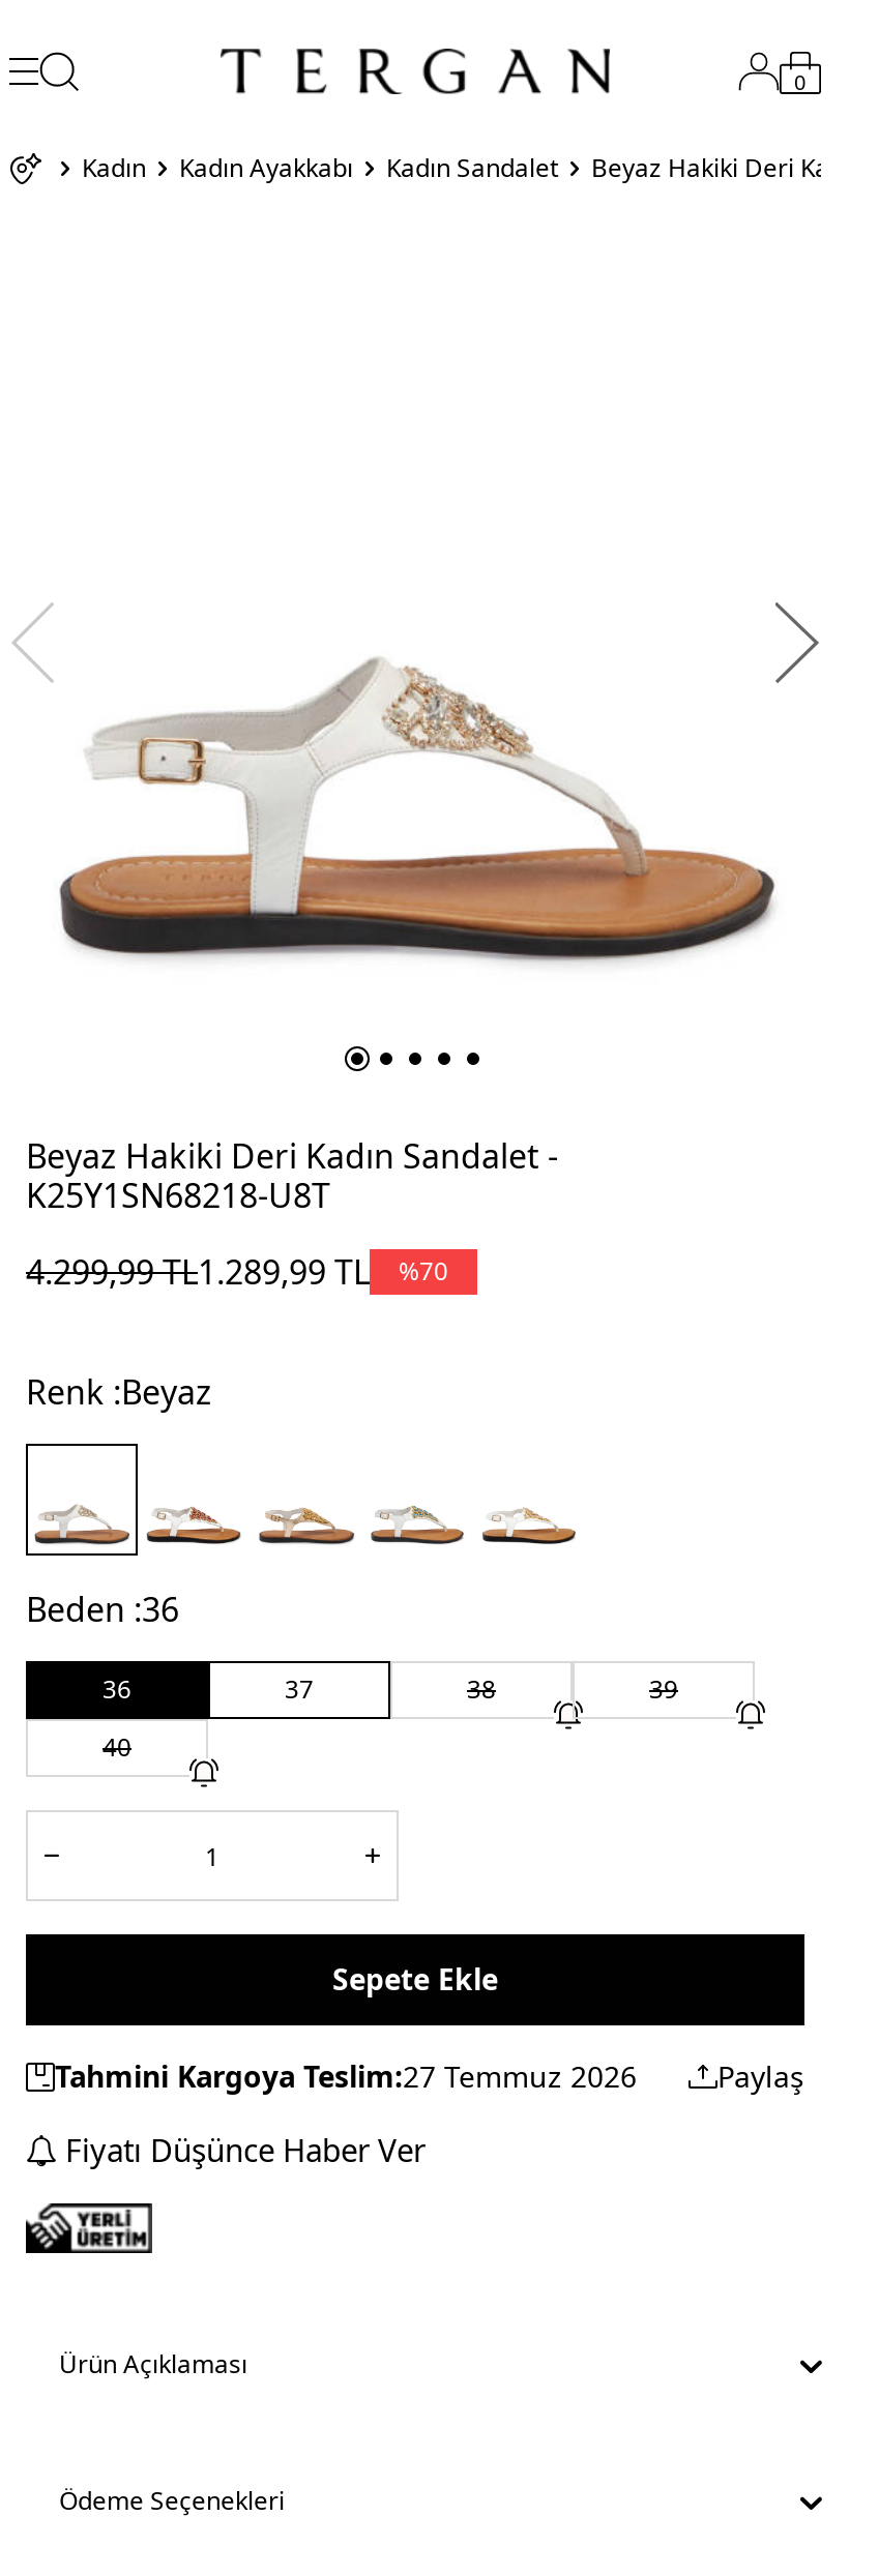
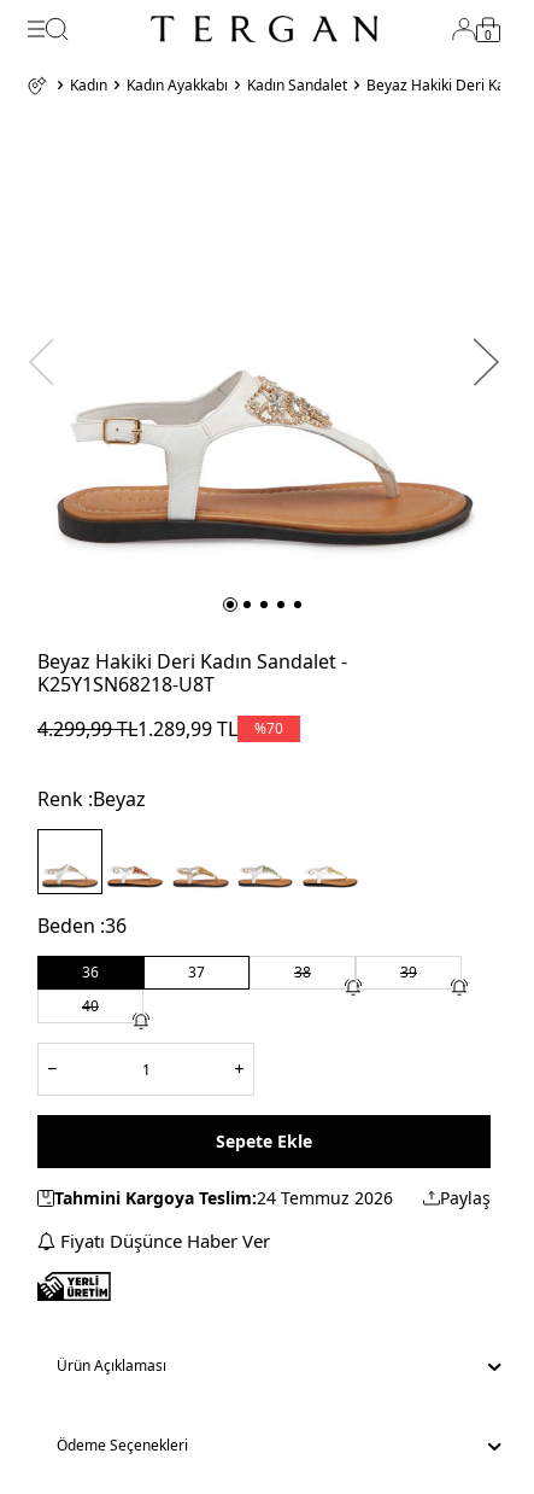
[55,2056,637,2096] Tahmini Kargoya Teslim:27 Temmuz 2026 -> [54,1186,393,1209] Tahmini Kargoya Teslim:24 Temmuz 2026

